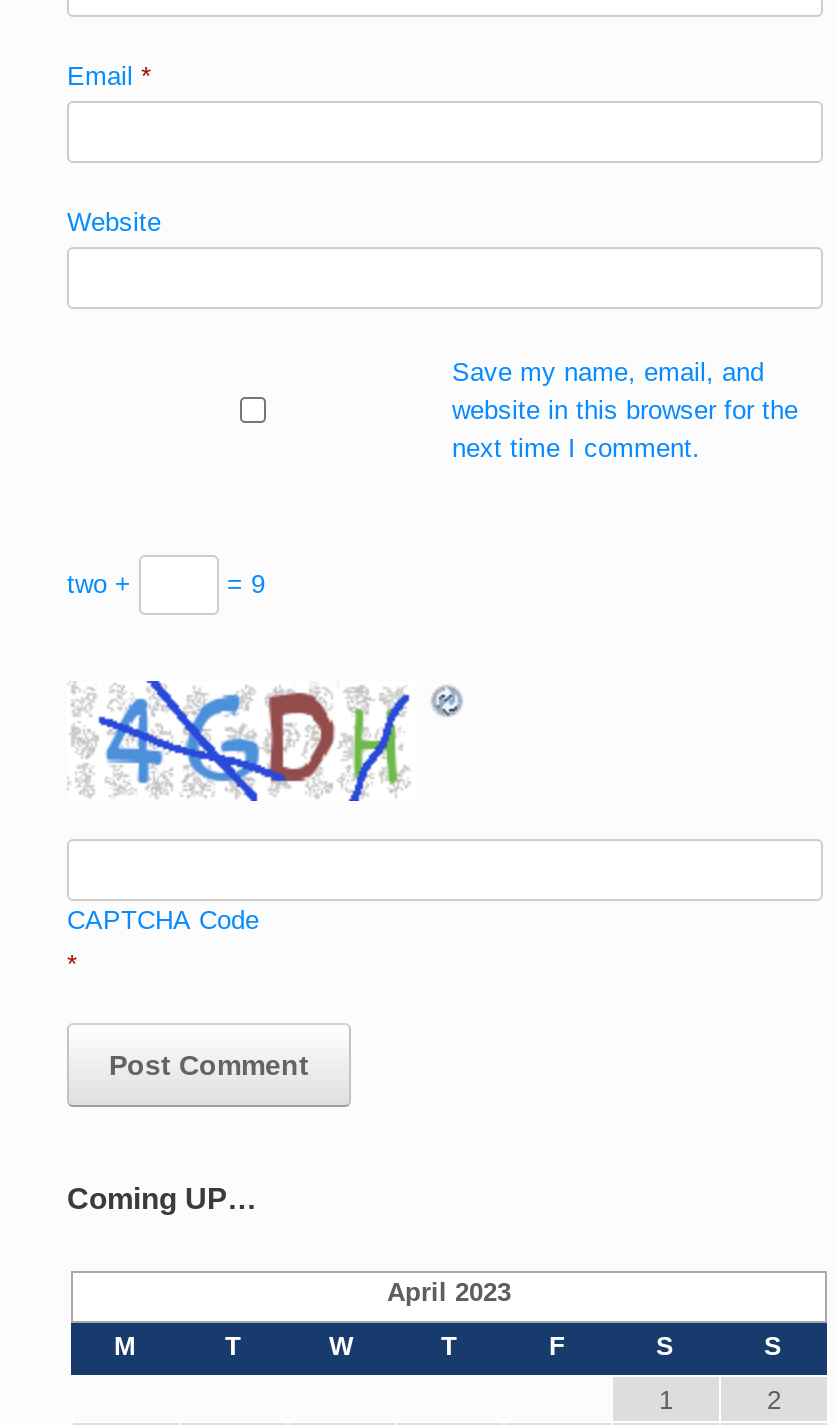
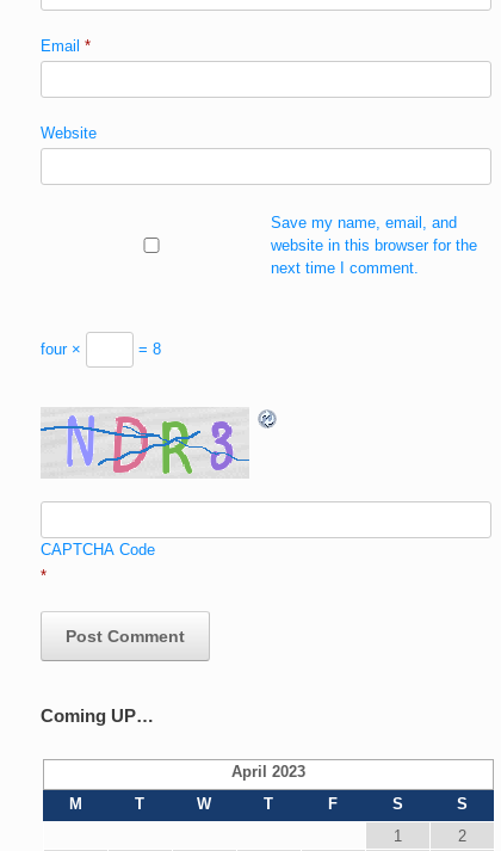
[67,568,265,598] two + | = 9 -> [41,340,161,357] four × | = 8
[69,679,415,803] [image] -> [39,407,250,479] [image]

